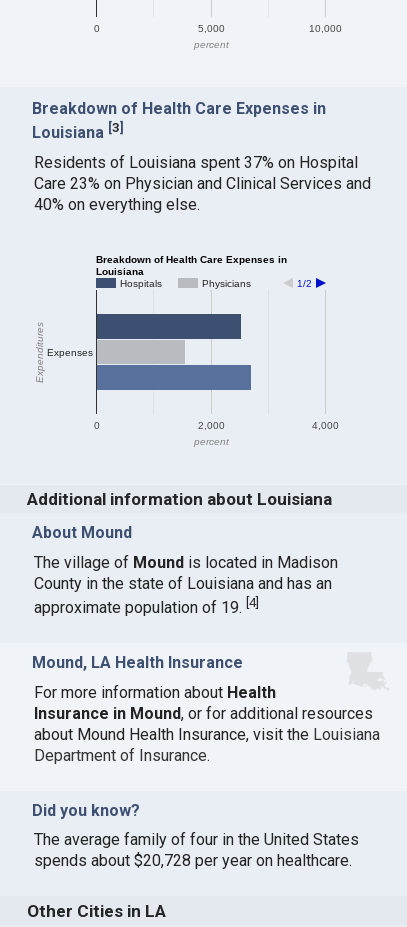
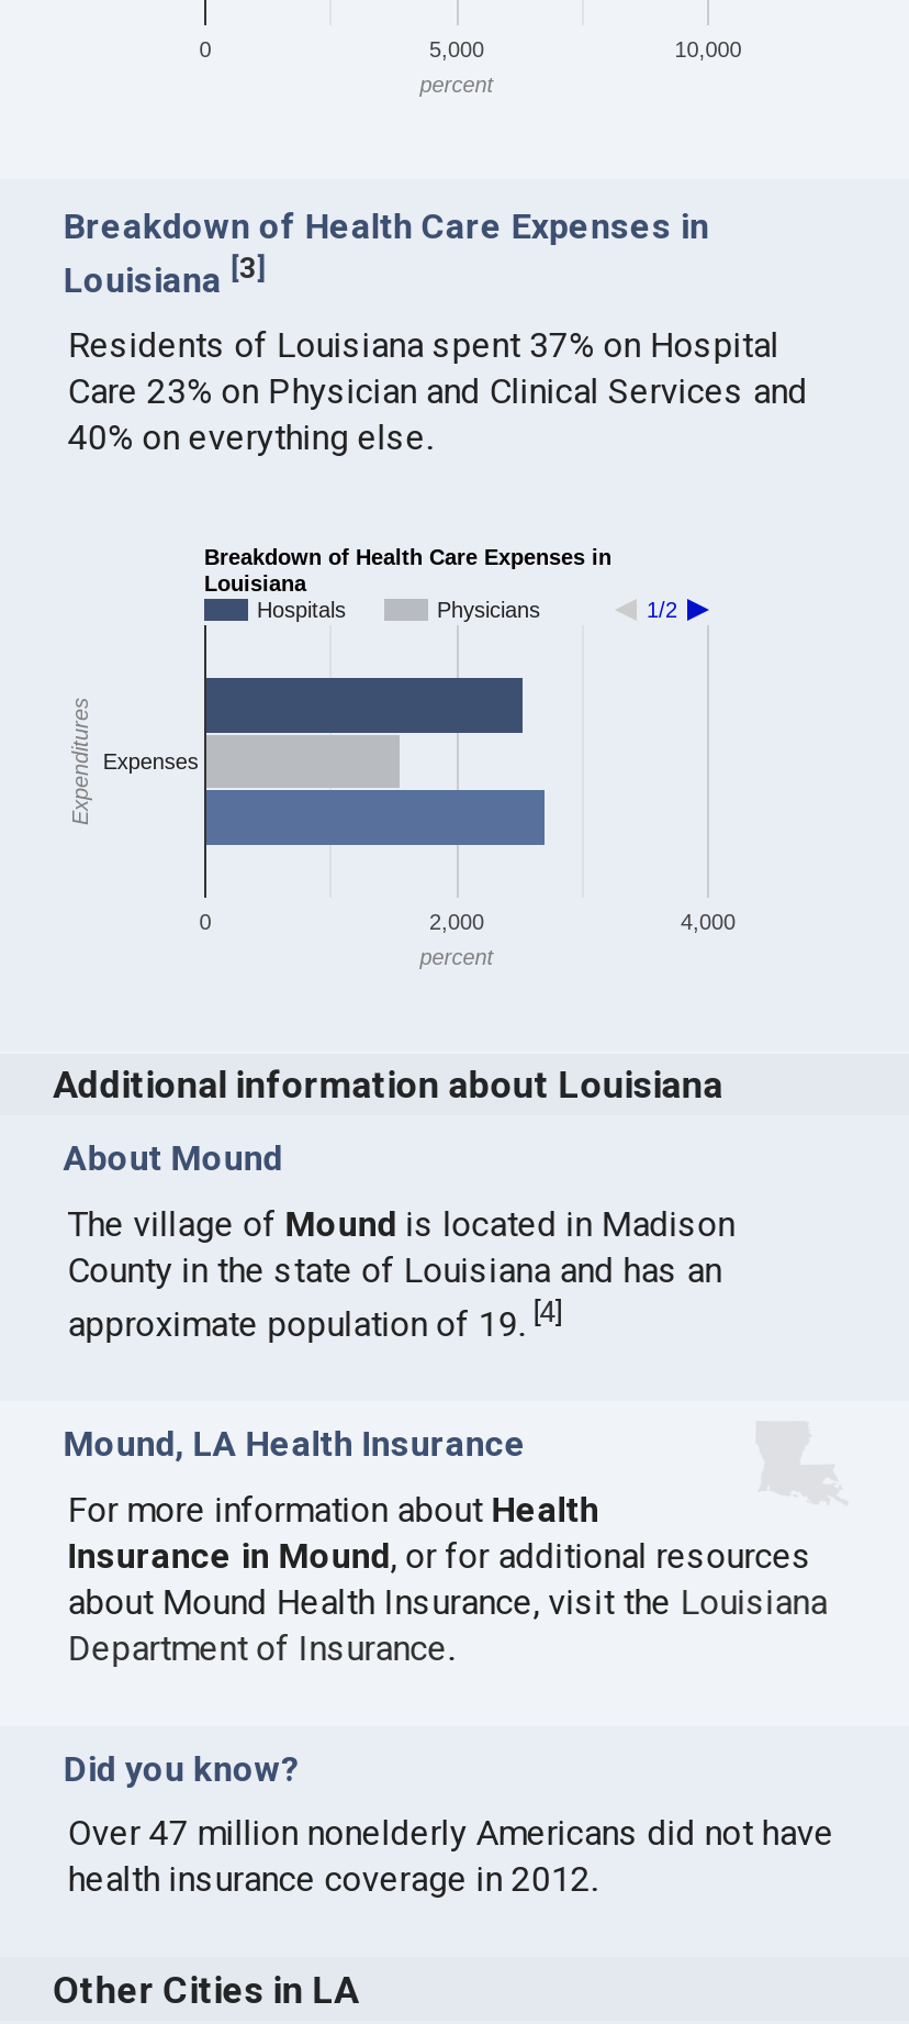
[34,830,359,870] The average family of four in the United States | spends about $20,728 per year on healthcare. -> [68,1812,834,1900] Over 47 million nonelderly Americans did not have | health insurance coverage in 2012.

